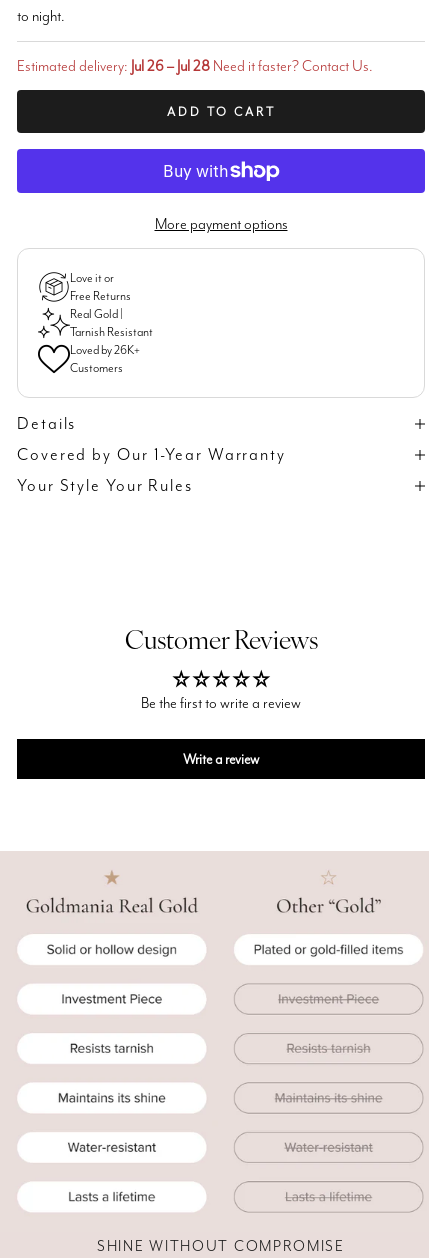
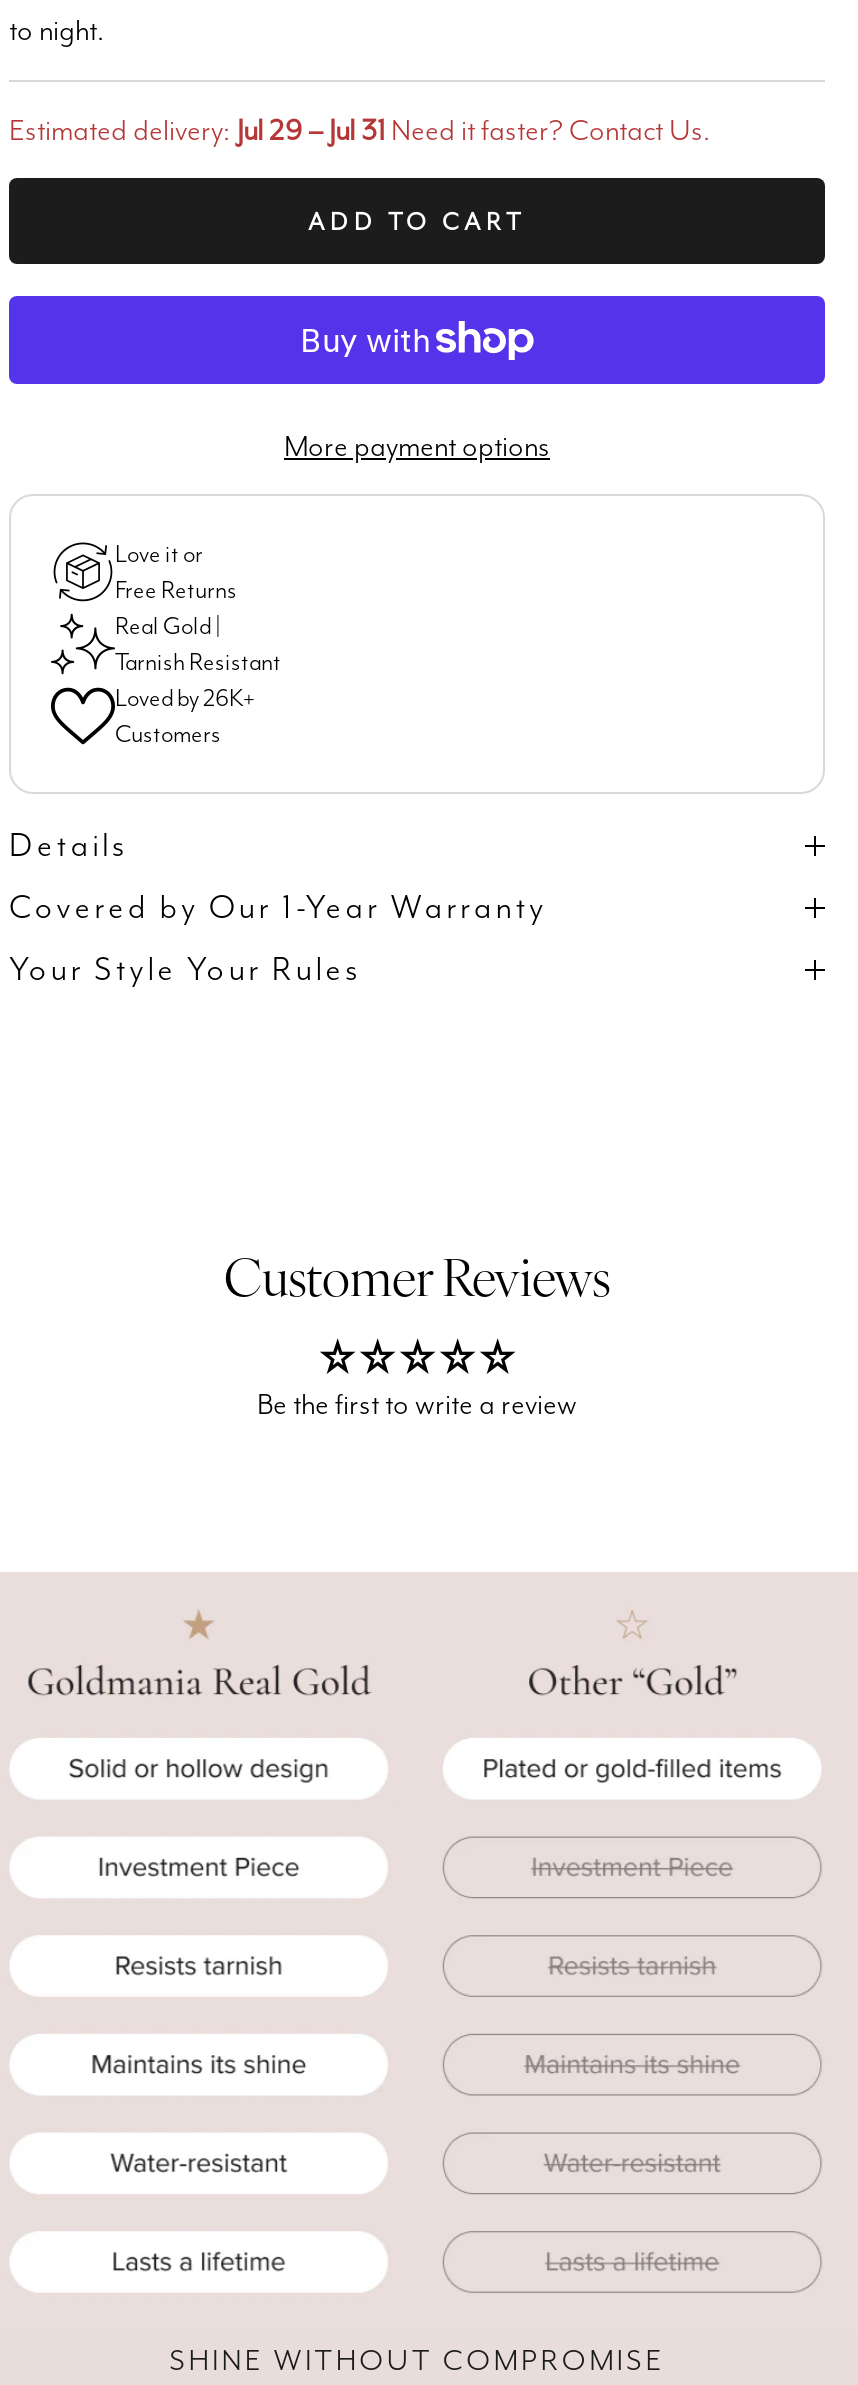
[17,57,373,75] Estimated delivery: Jul 26 – Jul 28 Need it faster? Contact Us. -> [9,111,711,147] Estimated delivery: Jul 29 – Jul 31 Need it faster? Contact Us.
[183,750,259,768] Write a review -> none

